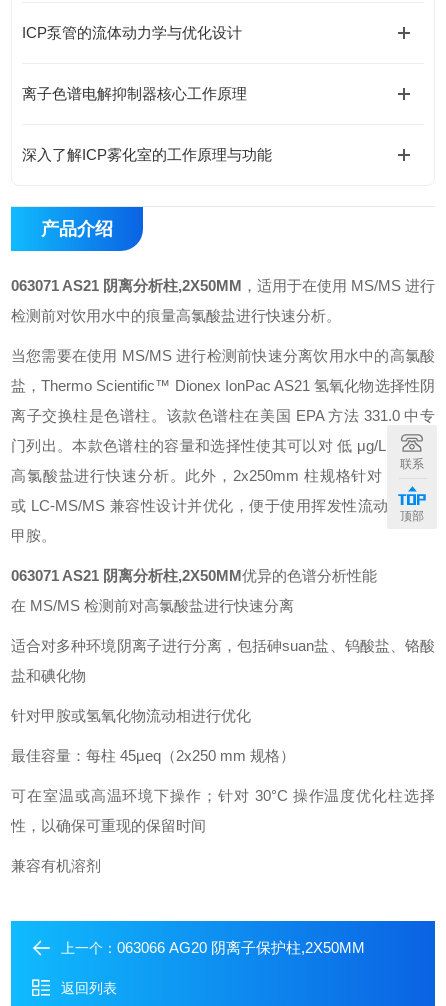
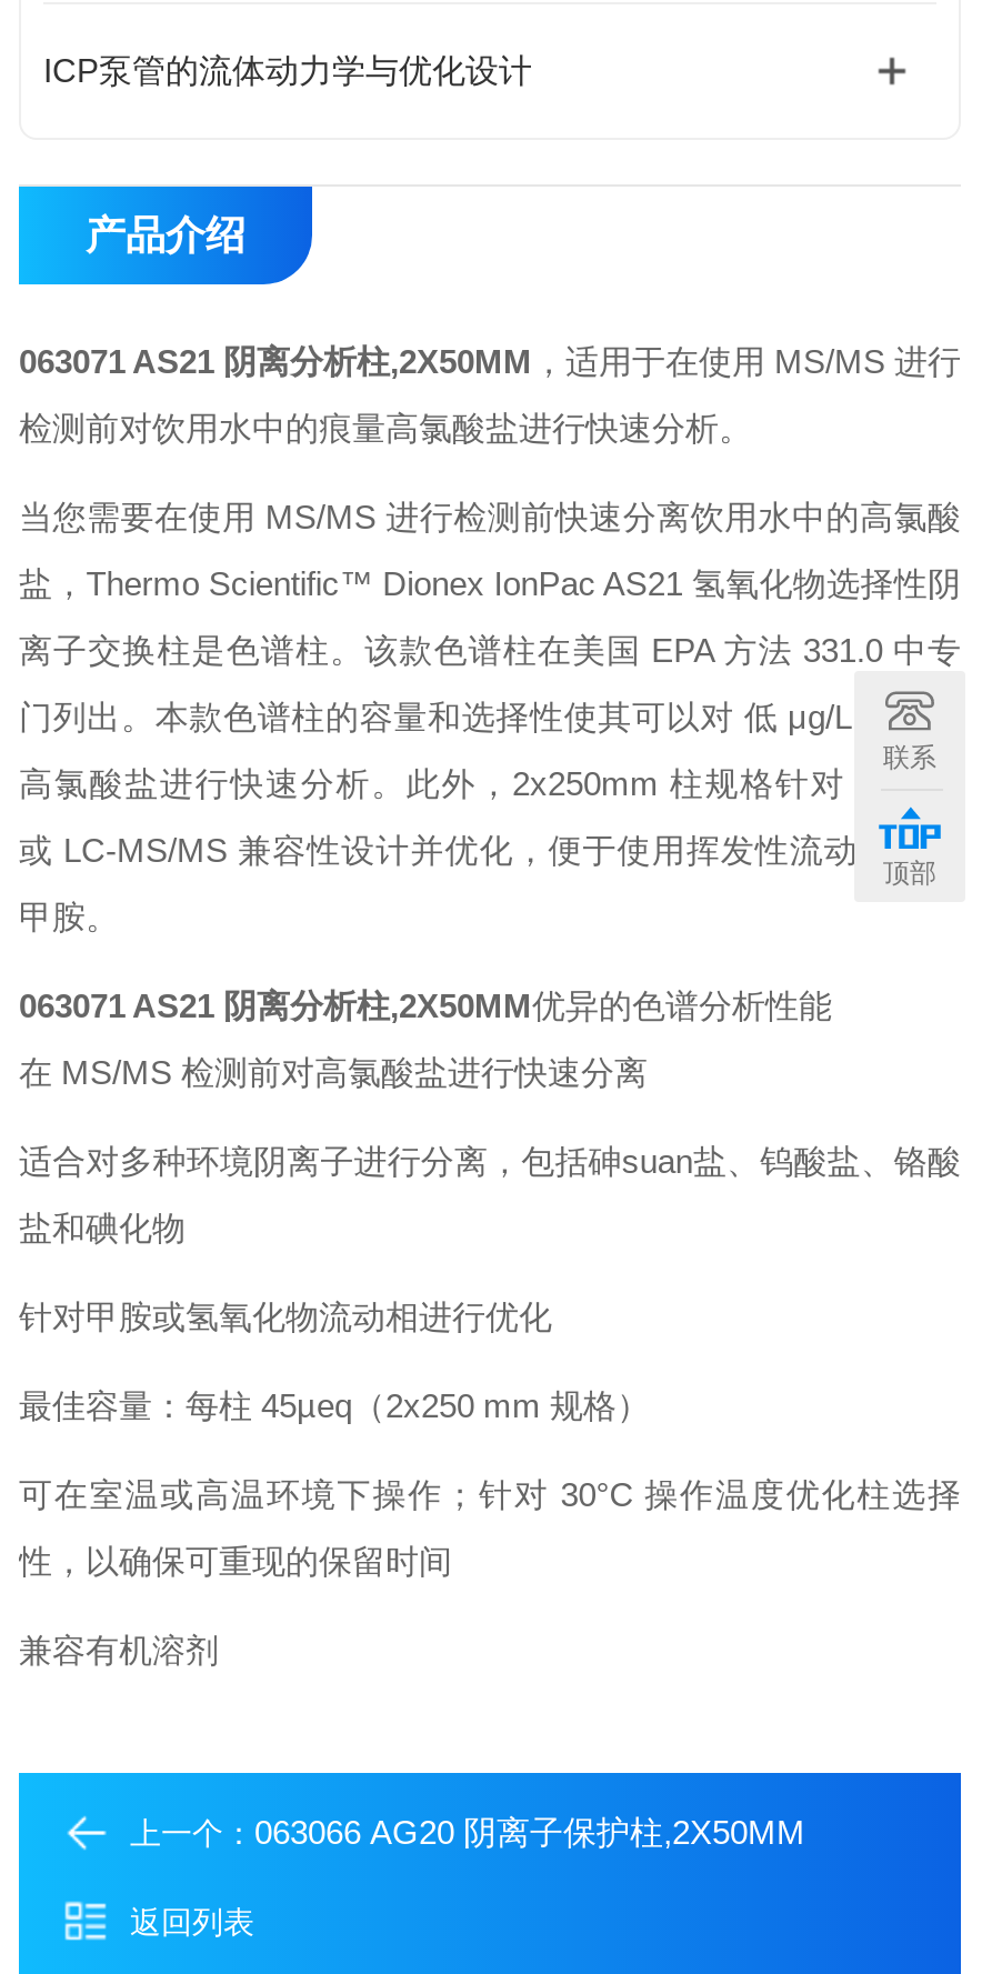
[22,85,247,102] 离子色谱电解抑制器核心工作原理 -> none
[22,146,272,163] 深入了解ICP雾化室的工作原理与功能 -> none

